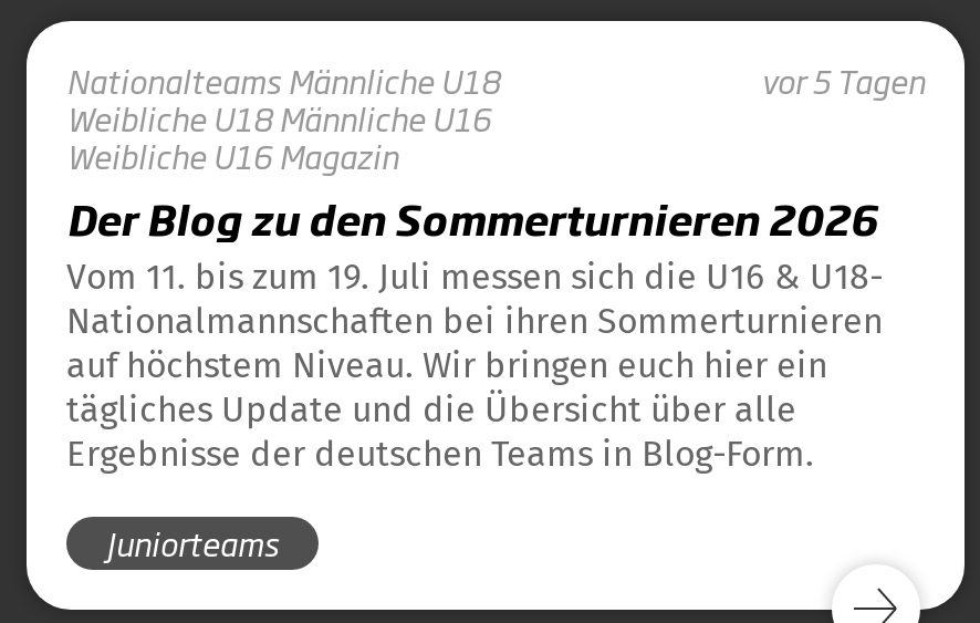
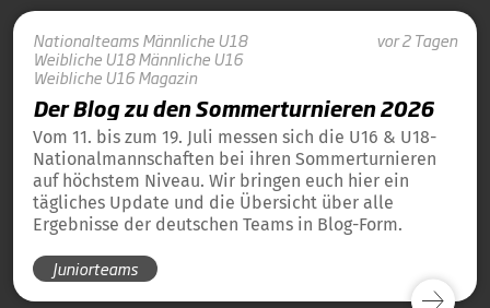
[761,56,925,103] vor 5 Tagen -> [376,28,457,51] vor 2 Tagen

